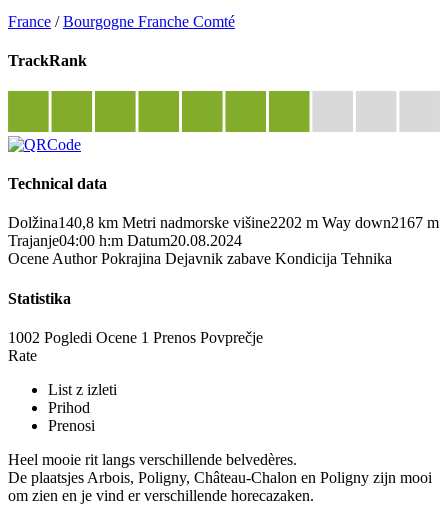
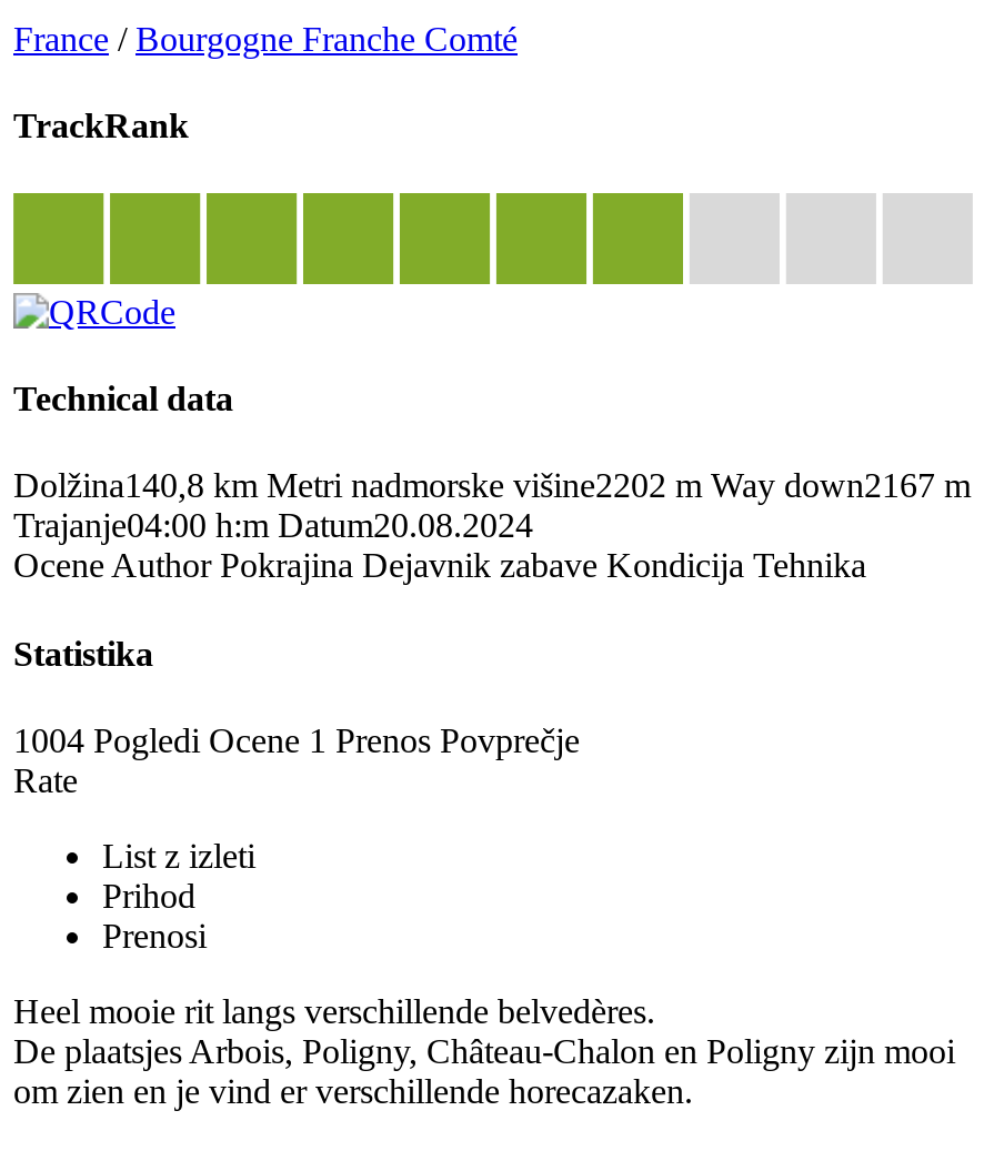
[8,329,263,346] 1002 Pogledi Ocene 1 Prenos Povprečje -> [13,721,580,759] 1004 Pogledi Ocene 1 Prenos Povprečje

